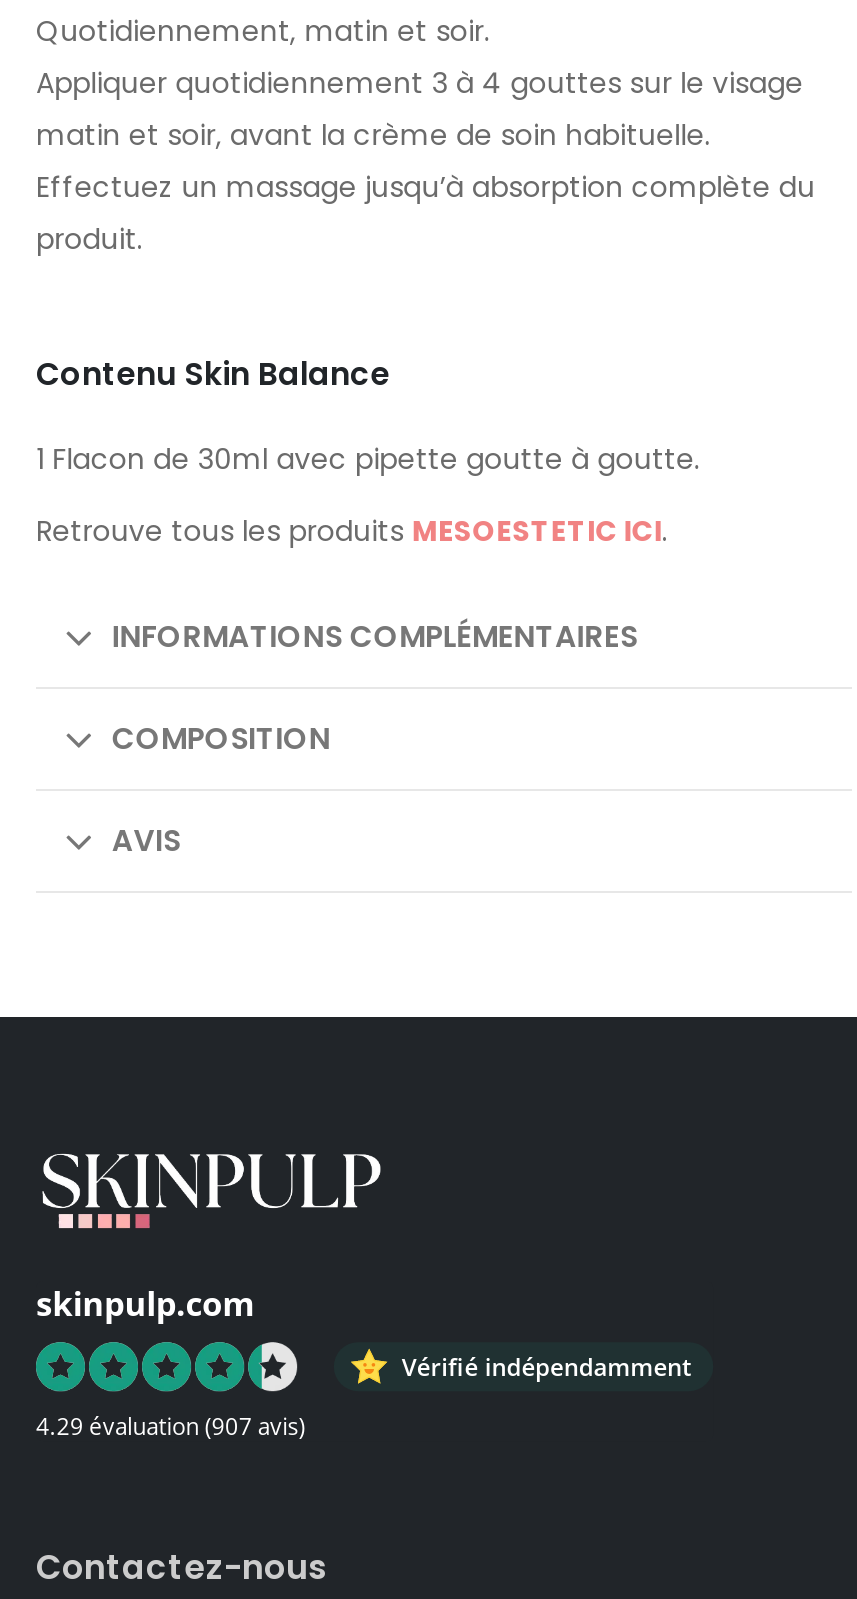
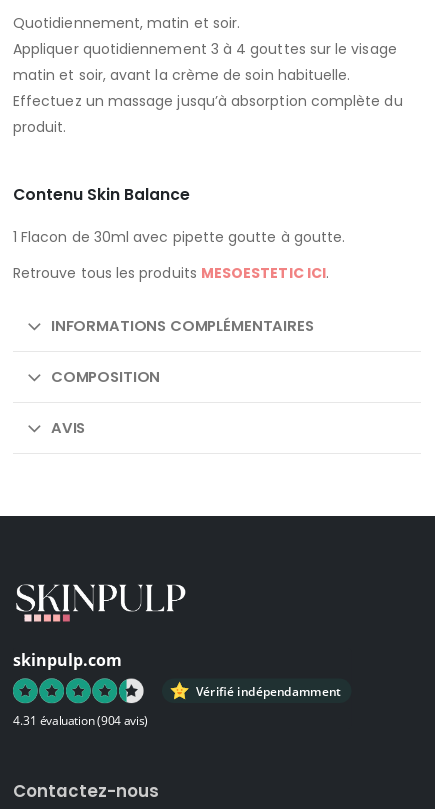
[36,1411,305,1442] 4.29 évaluation (907 avis) -> [13,713,148,729] 4.31 évaluation (904 avis)

